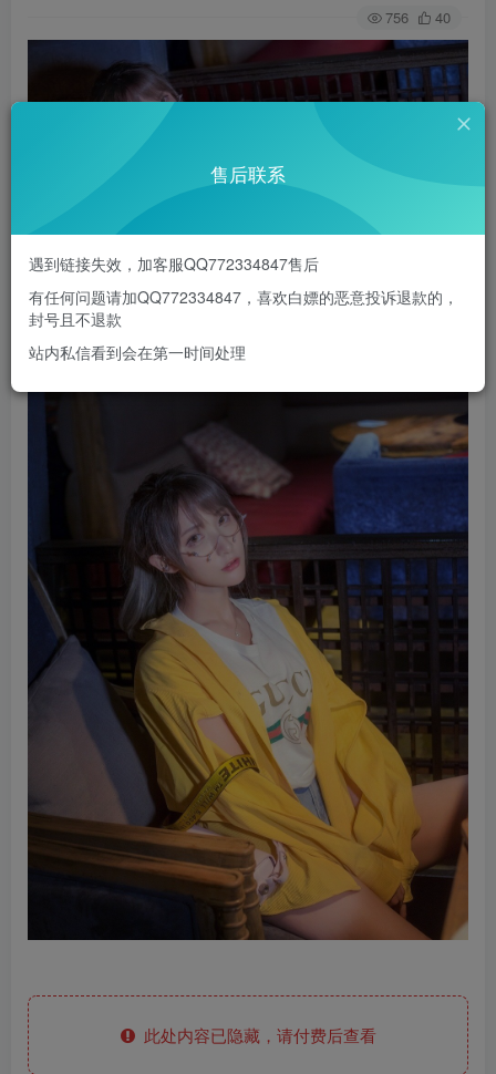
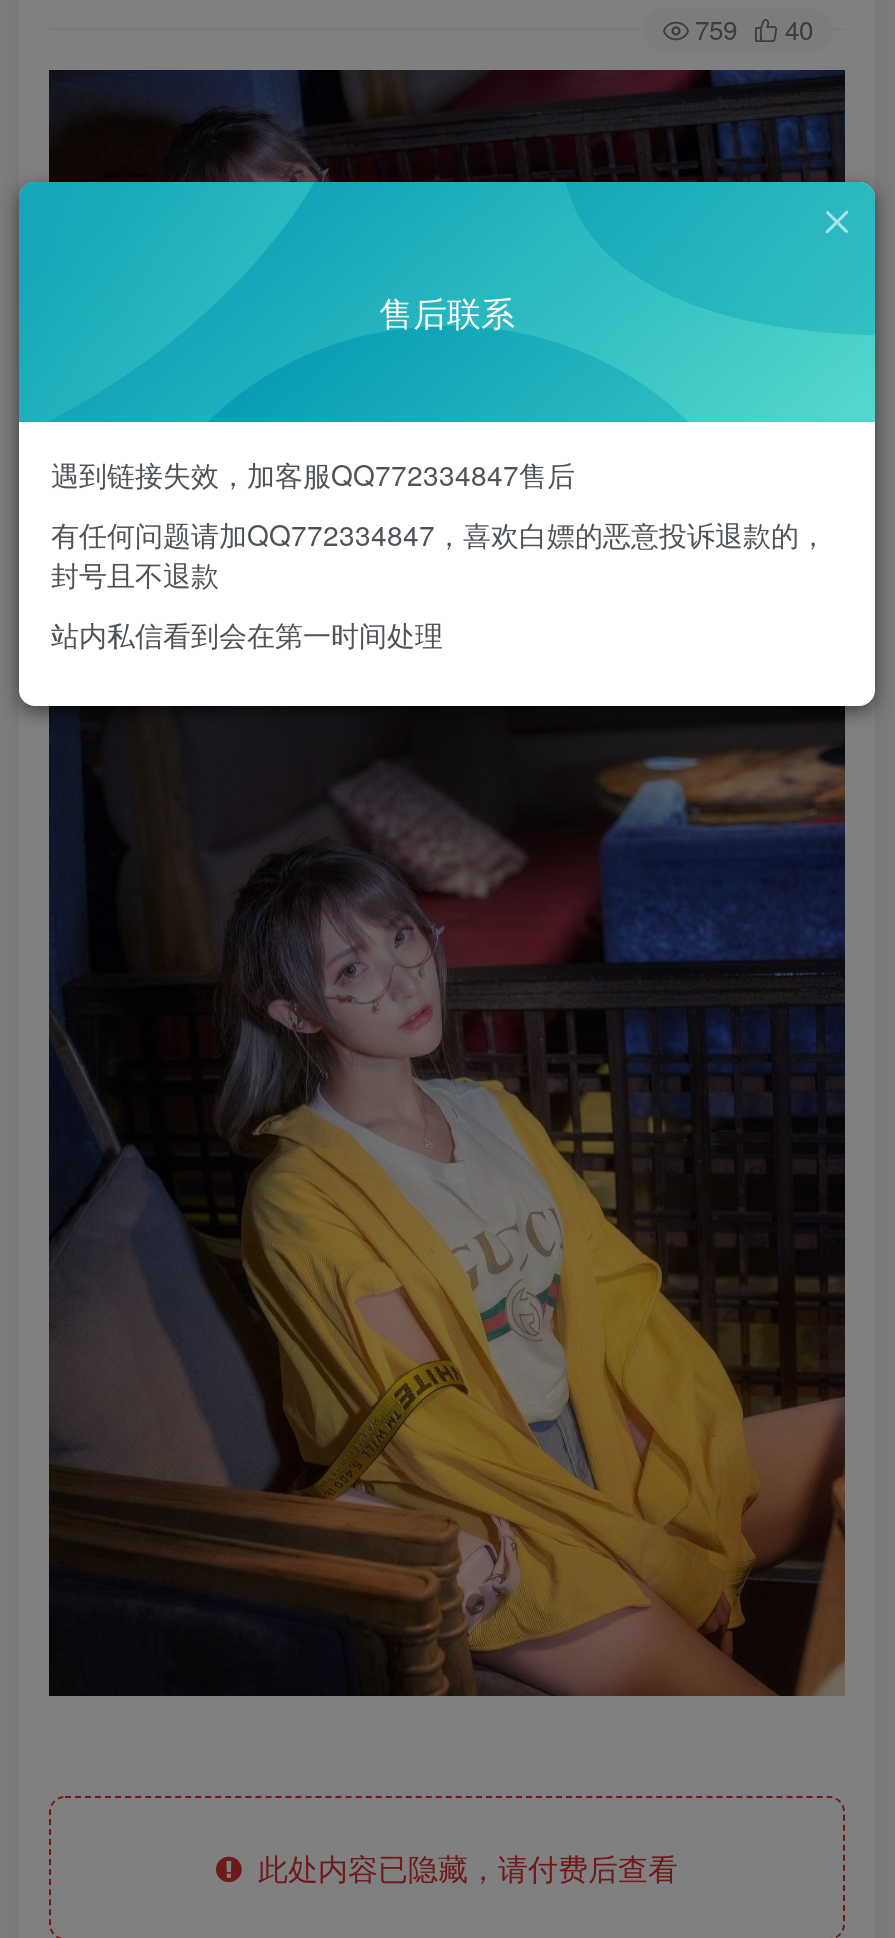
[385,7,451,28] 756 40 -> [695,11,813,49] 759 40

